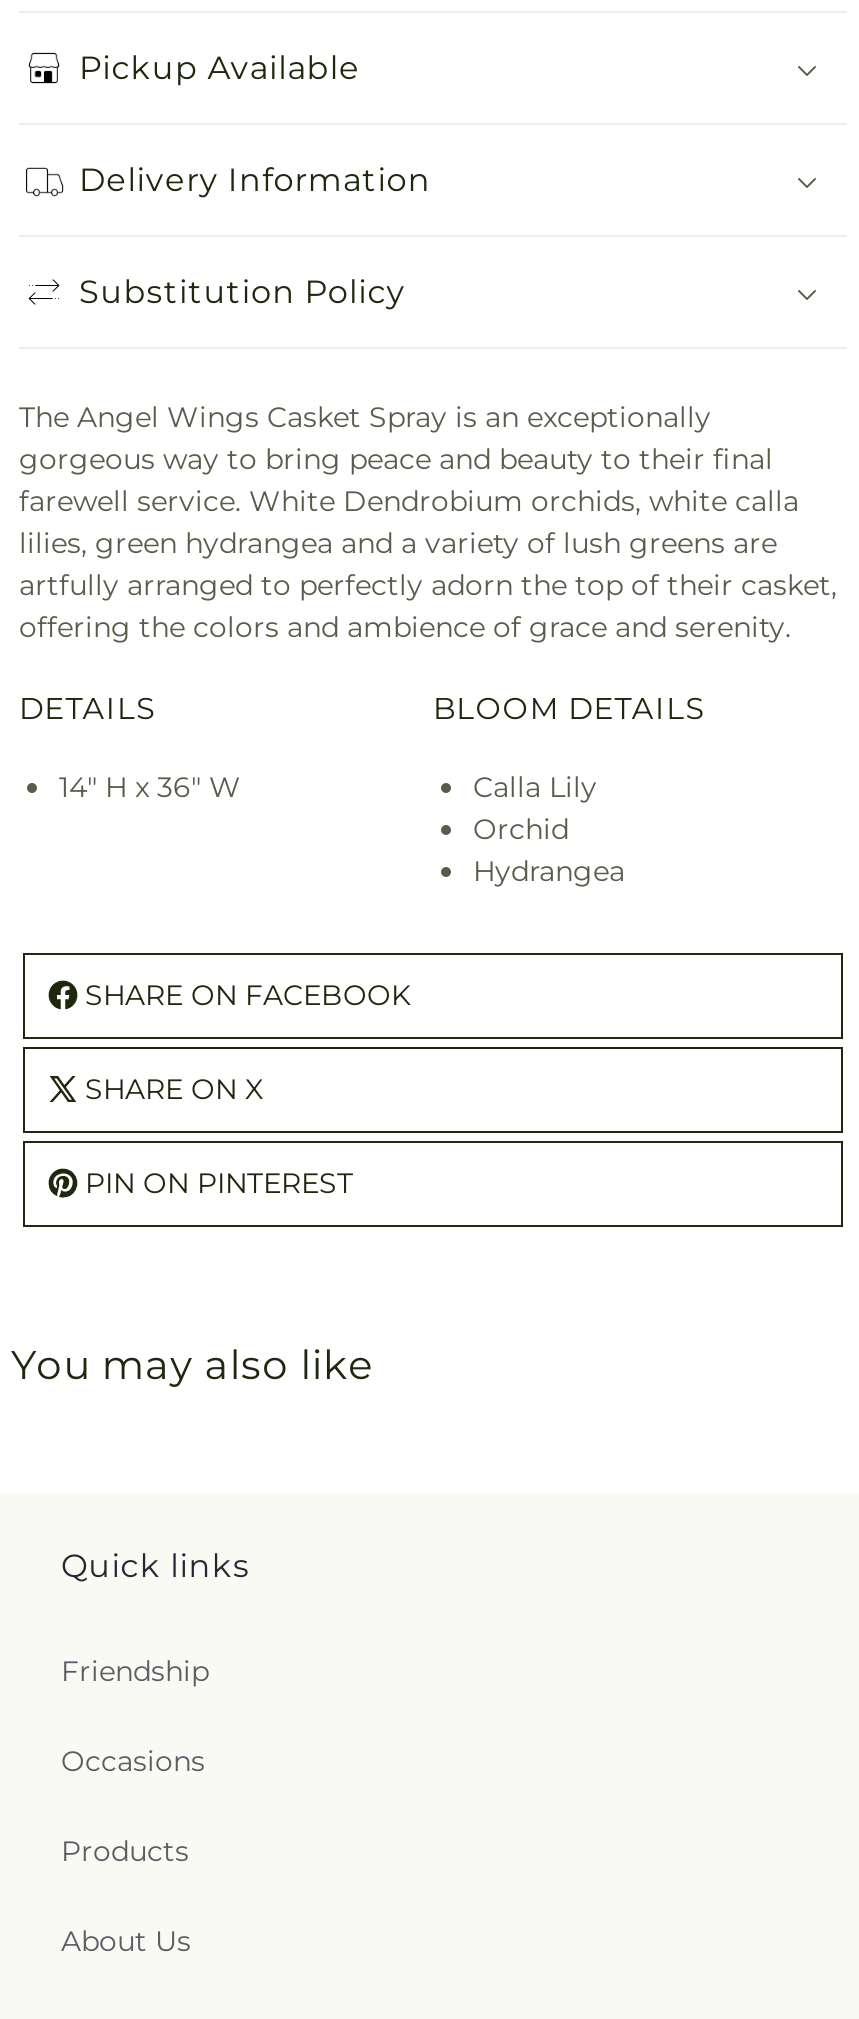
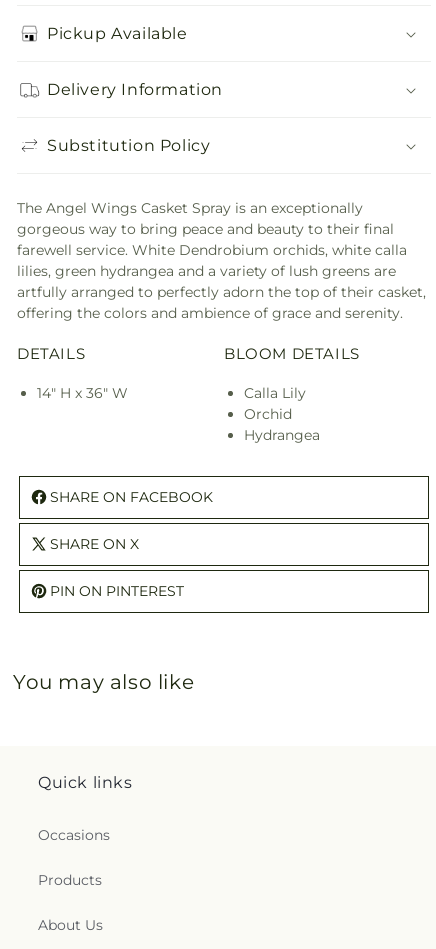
[61,1653,209,1689] Friendship -> none

